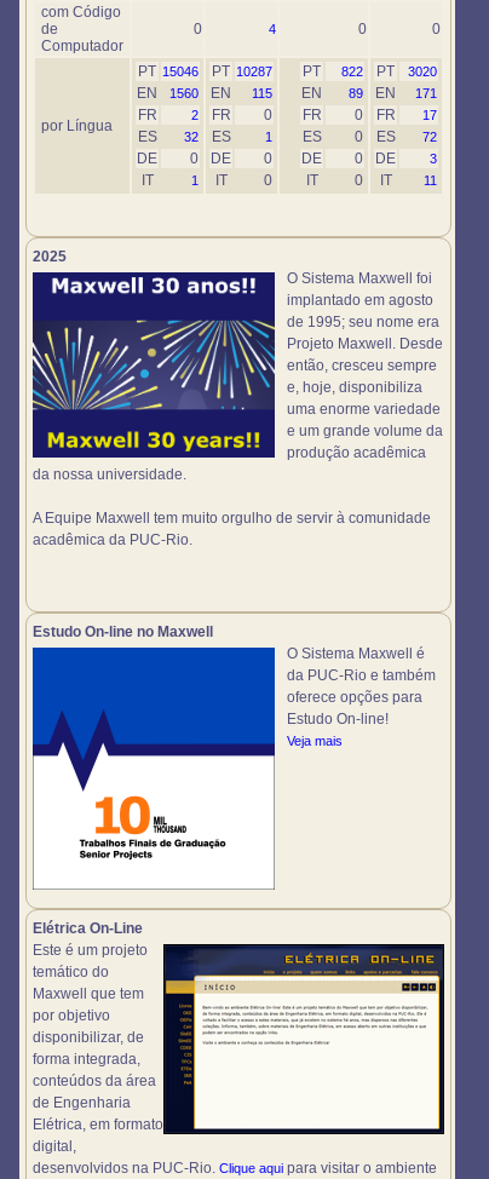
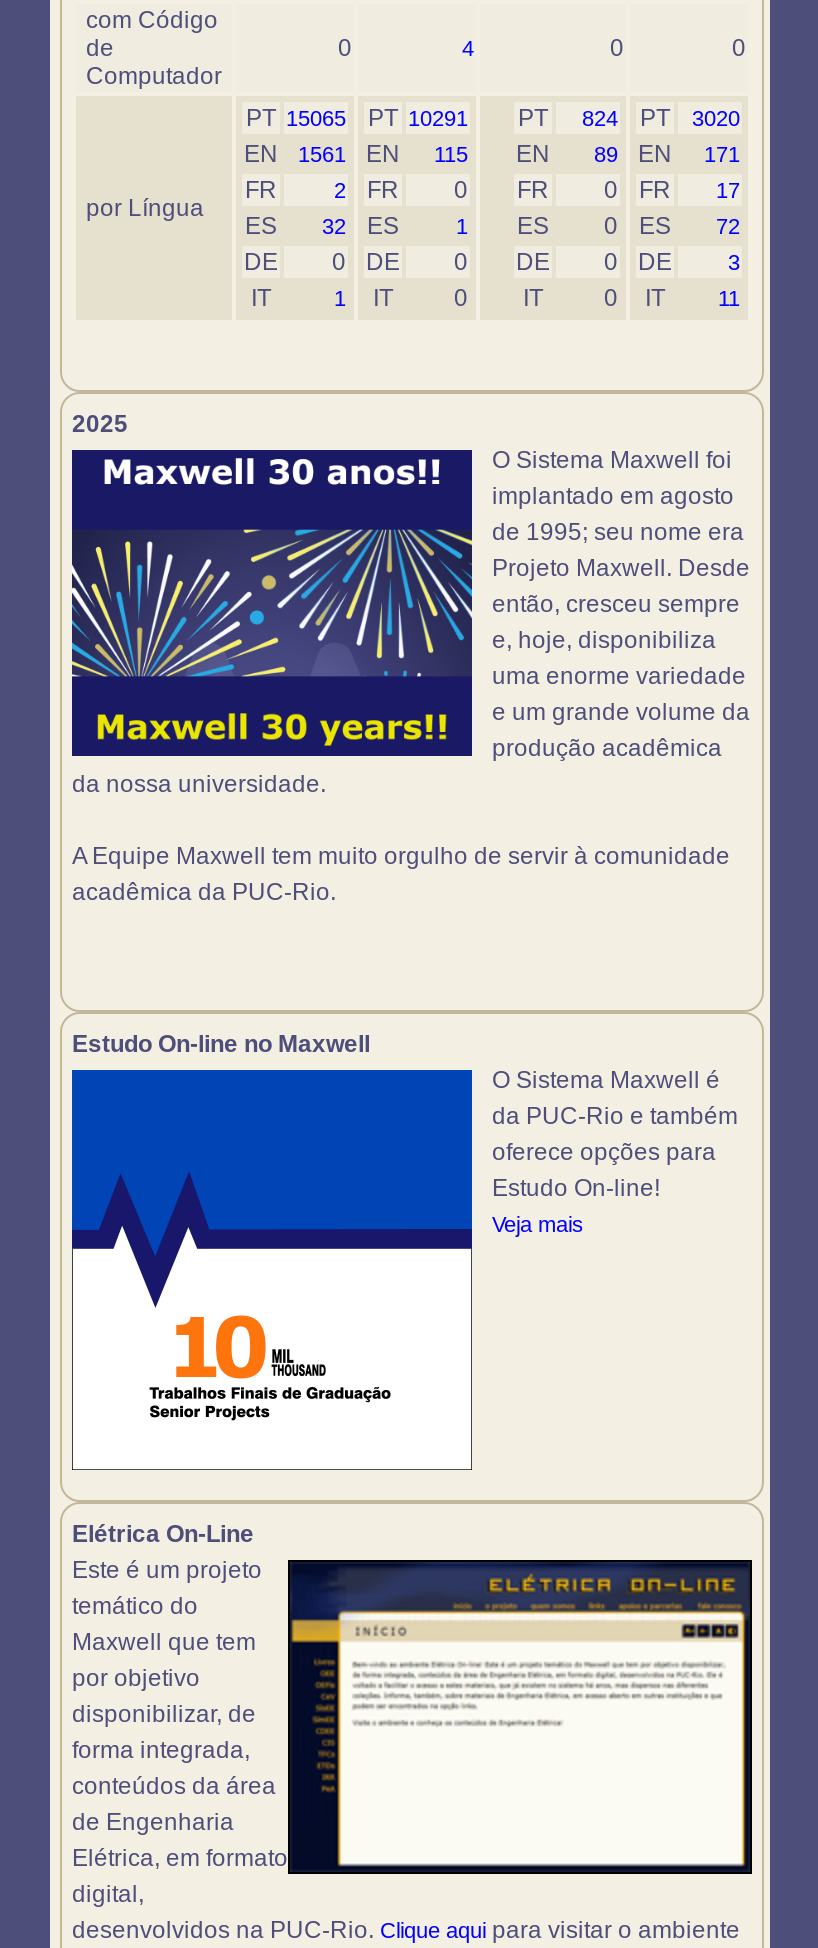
[138,63,199,80] PT 15046 -> [246,104,346,132] PT 15065
[212,63,272,80] PT 10287 -> [368,104,468,132] PT 10291
[341,64,363,79] 822 -> [582,106,618,130] 824
[137,85,437,102] EN 1560 EN 115 EN 89 EN 171 -> [244,140,740,168] EN 1561 EN 115 EN 89 EN 171

